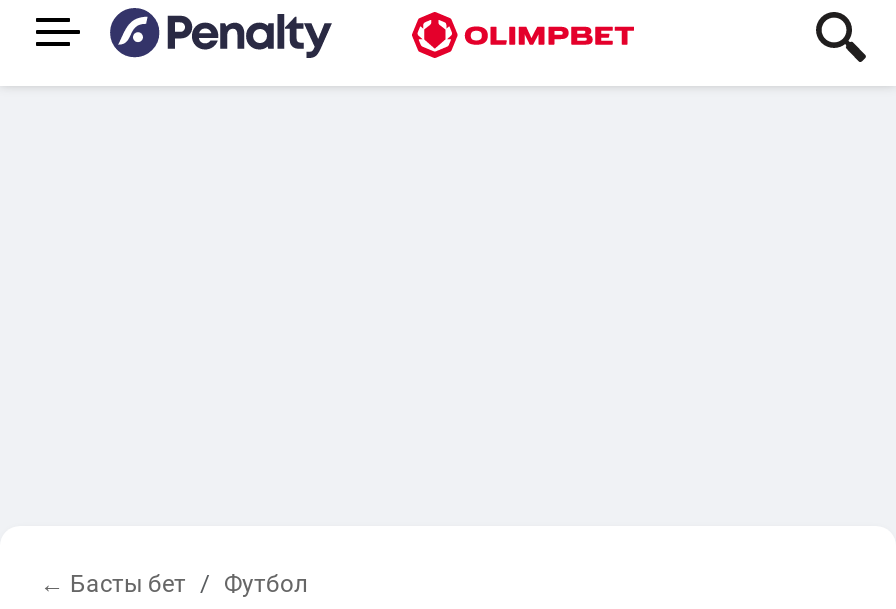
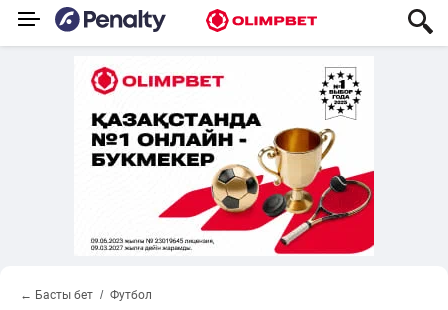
none -> [90,66,375,255] [image]

